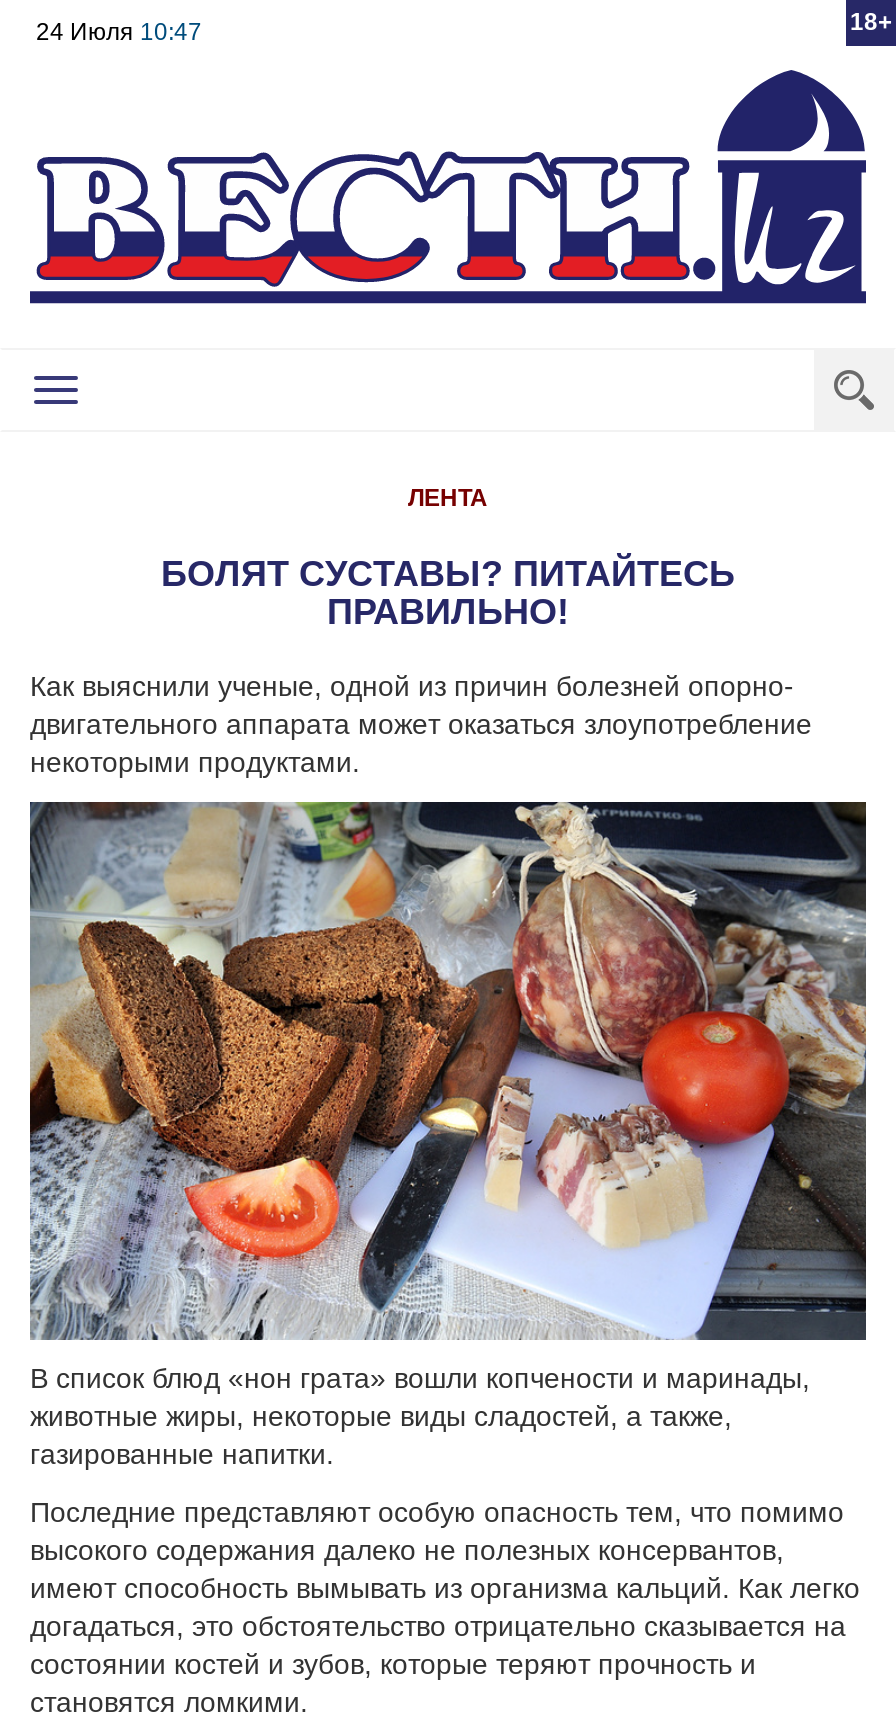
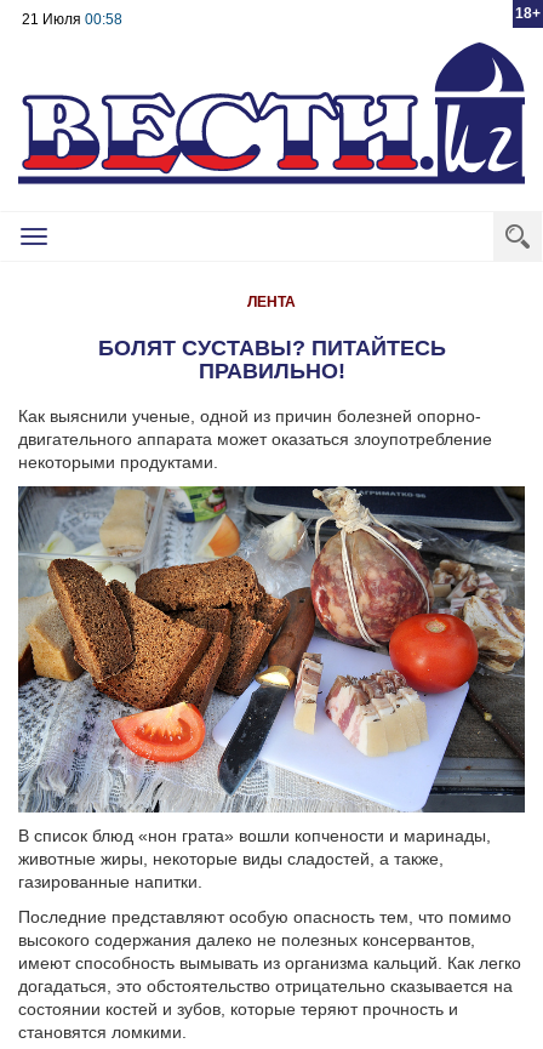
[36,18,202,46] 24 Июля 10:47 -> [22,11,122,28] 21 Июля 00:58

